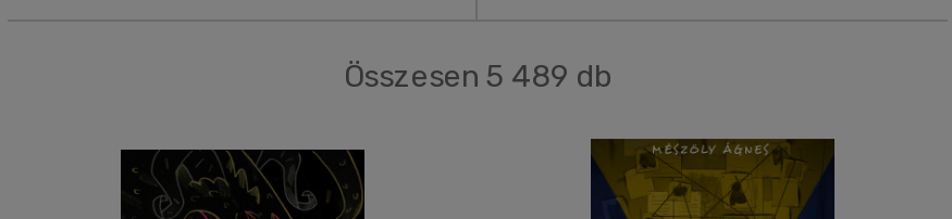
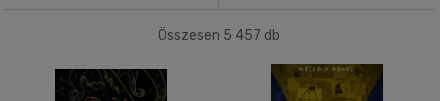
[344,59,611,95] Összesen 5 489 db -> [158,27,280,44] Összesen 5 457 db

